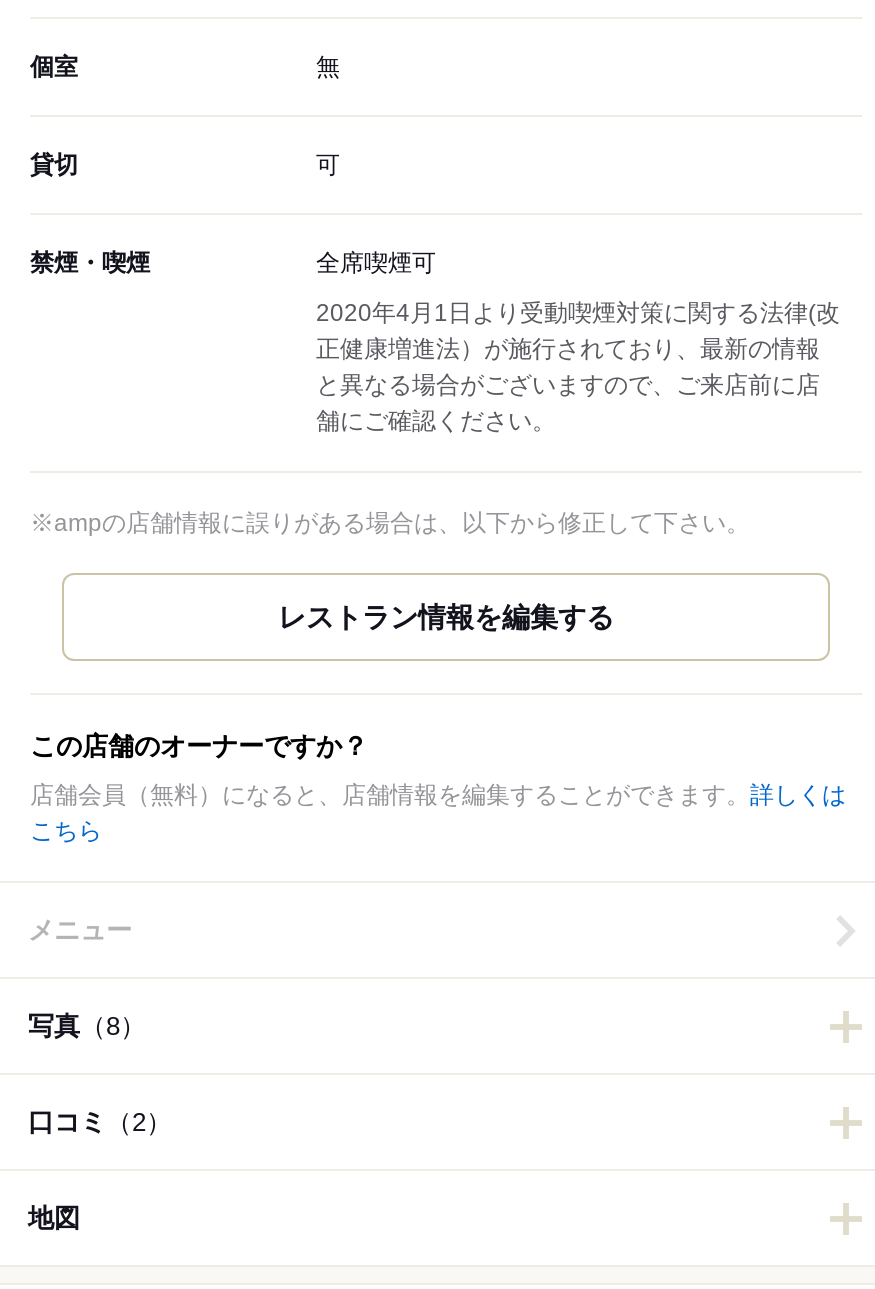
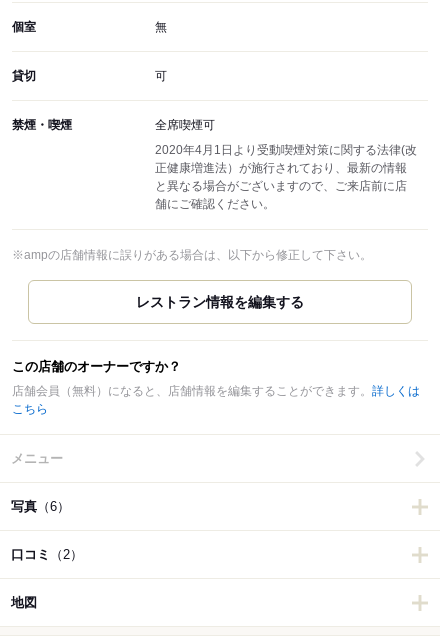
[28,1012,146,1042] 写真（8） -> [11,499,70,514] 写真（6）

